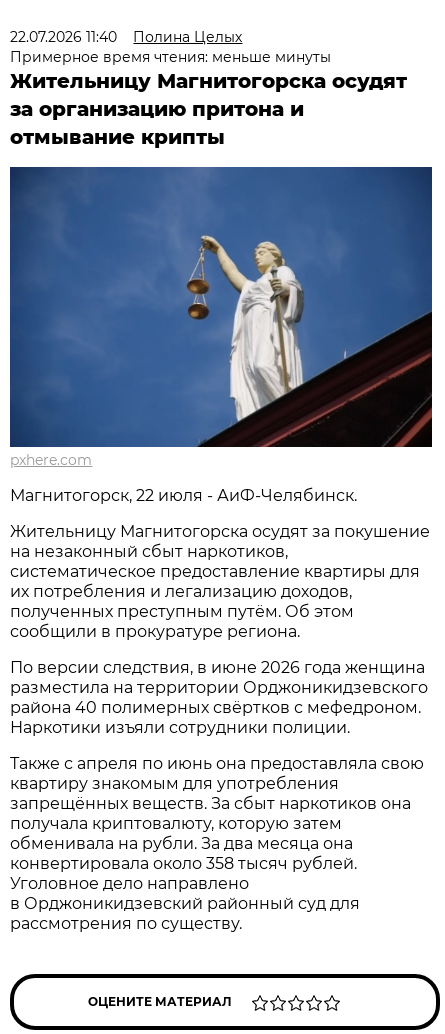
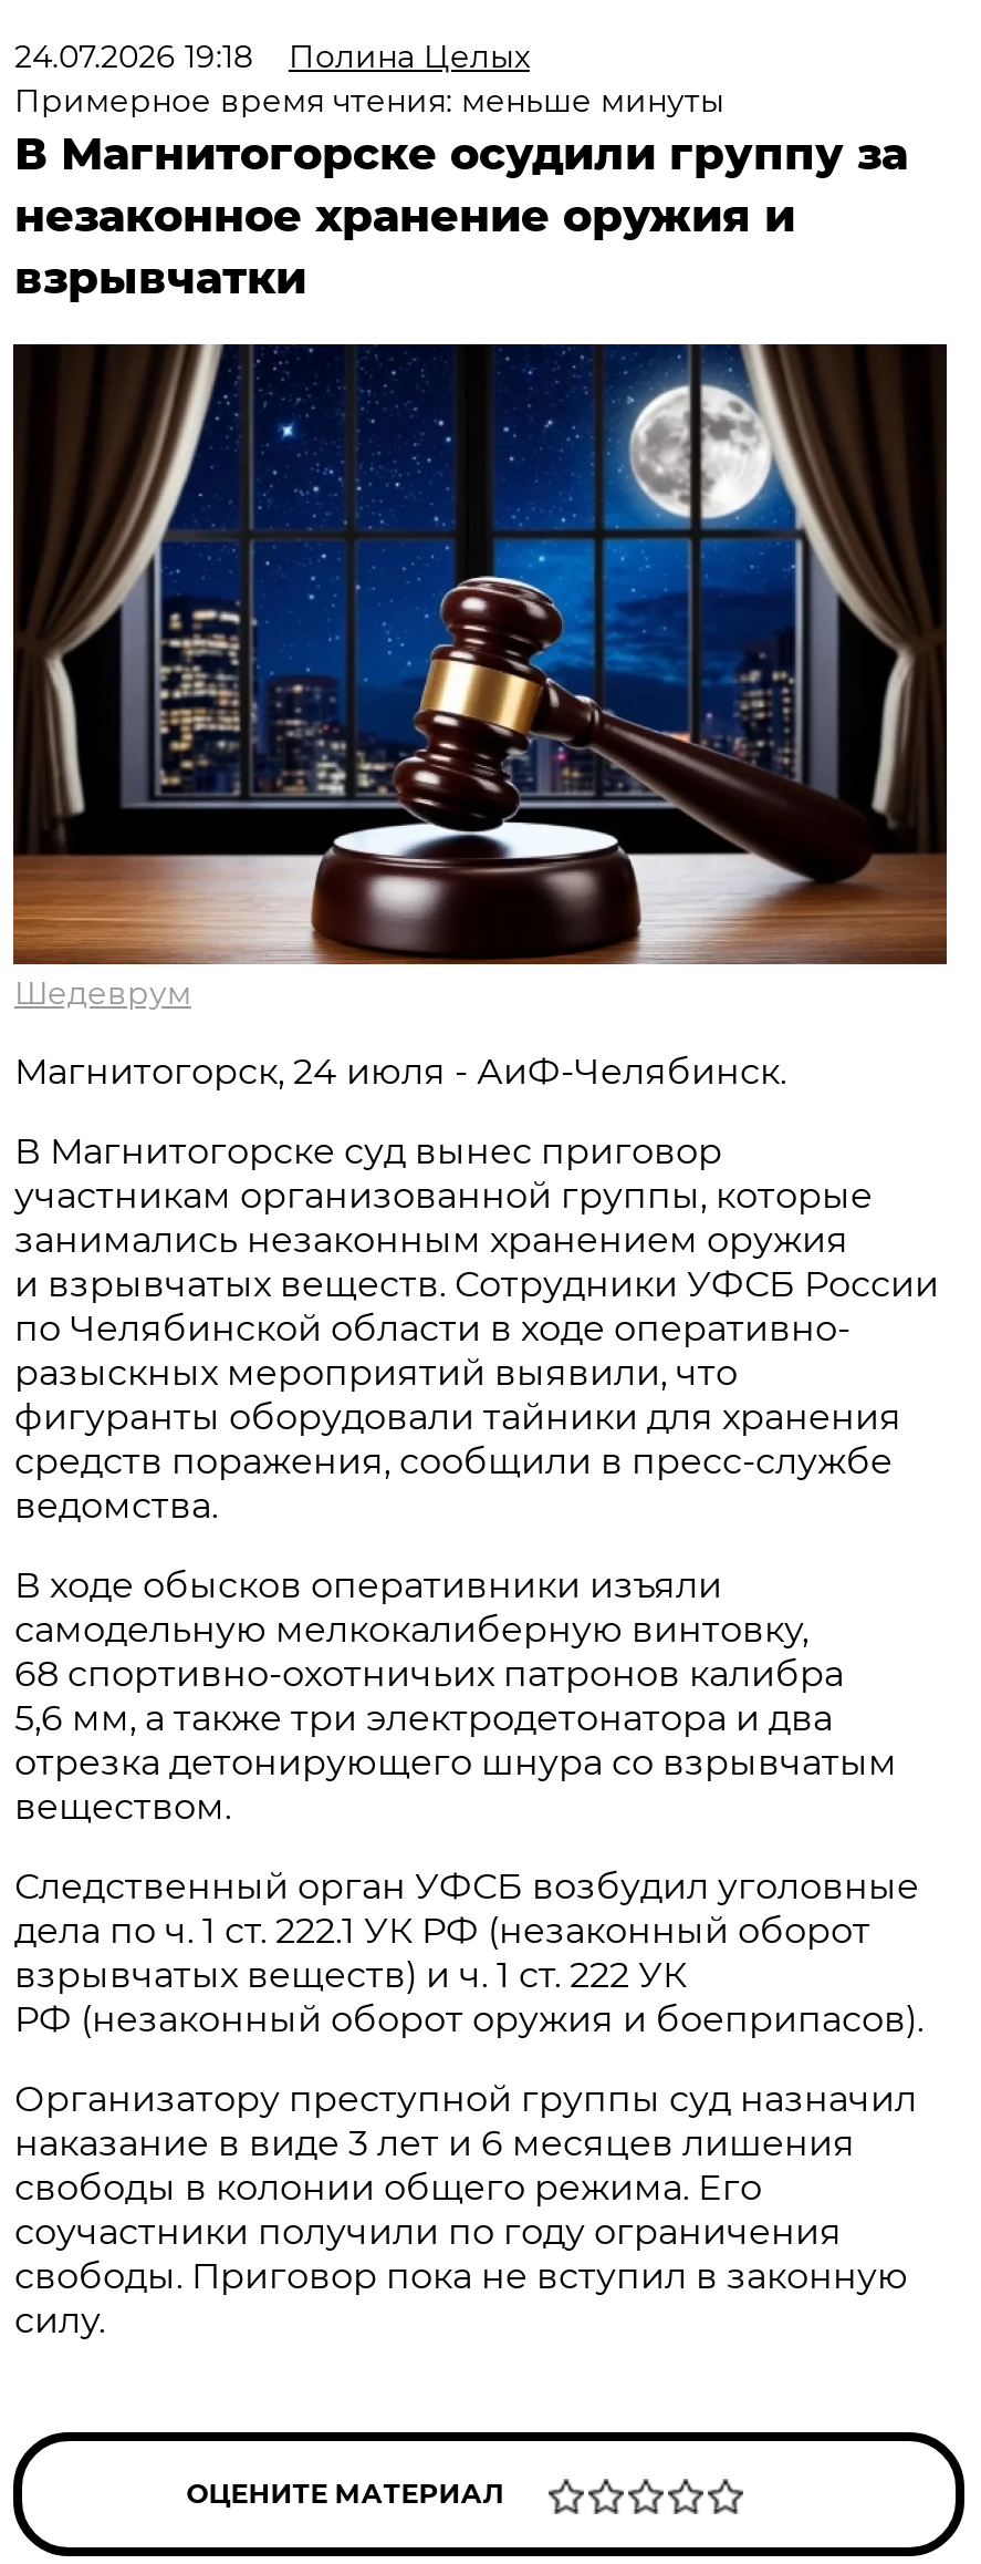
[10,28,242,46] 22.07.2026 11:40 Полина Целых -> [14,36,530,76] 24.07.2026 19:18 Полина Целых
[10,69,407,149] Жительницу Магнитогорска осудят | за организацию притона и | отмывание крипты -> [14,127,908,304] В Магнитогорске осудили группу за | незаконное хранение оружия и | взрывчатки
[9,166,433,933] [image] | pxhere.com | Магнитогорск, 22 июля - АиФ-Челябинск. | Жительницу Магнитогорска осудят за покушение | на незаконный сбыт наркотиков, | систематическое предоставление квартиры для | их потребления и легализацию доходов, | полученных преступным путём. Об этом | сообщили в прокуратуре региона. | По версии следствия, в июне 2026 года женщина | разместила на территории Орджоникидзевского | района 40 полимерных свёртков с мефедроном. | Наркотики изъяли сотрудники полиции. | Также с апреля по июнь она предоставляла свою | квартиру знакомым для употребления | запрещённых веществ. За сбыт наркотиков она | получала криптовалюту, которую затем | обменивала на рубли. За два месяца она | конвертировала около 358 тысяч рублей. | Уголовное дело направлено | в Орджоникидзевский районный суд для | рассмотрения по существу. -> [11,342,949,2341] [image] | Шедеврум | Магнитогорск, 24 июля - АиФ-Челябинск. | В Магнитогорске суд вынес приговор | участникам организованной группы, которые | занимались незаконным хранением оружия | и взрывчатых веществ. Сотрудники УФСБ России | по Челябинской области в ходе оперативно- | разыскных мероприятий выявили, что | фигуранты оборудовали тайники для хранения | средств поражения, сообщили в пресс-службе | ведомства. | В ходе обысков оперативники изъяли | самодельную мелкокалиберную винтовку, | 68 спортивно-охотничьих патронов калибра | 5,6 мм, а также три электродетонатора и два | отрезка детонирующего шнура со взрывчатым | веществом. | Следственный орган УФСБ возбудил уголовные | дела по ч. 1 ст. 222.1 УК РФ (незаконный оборот | взрывчатых веществ) и ч. 1 ст. 222 УК | РФ (незаконный оборот оружия и боеприпасов). | Организатору преступной группы суд назначил | наказание в виде 3 лет и 6 месяцев лишения | свободы в колонии общего режима. Его | соучастники получили по году ограничения | свободы. Приговор пока не вступил в законную | силу.

